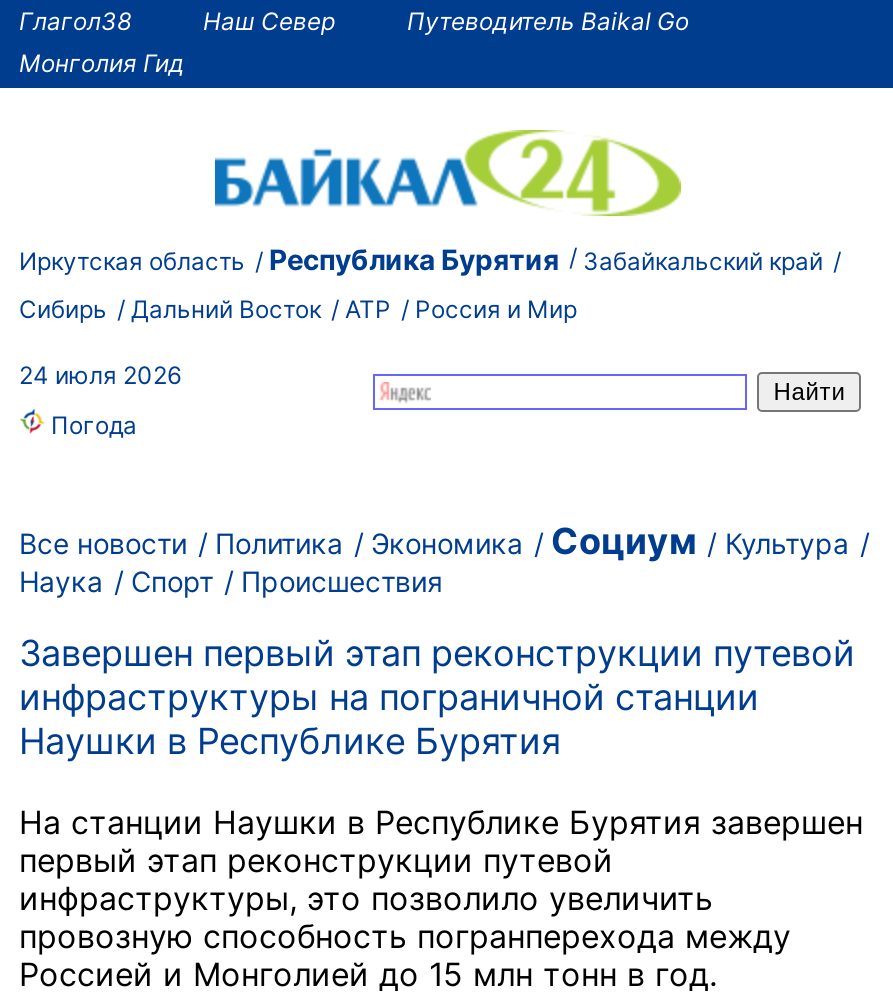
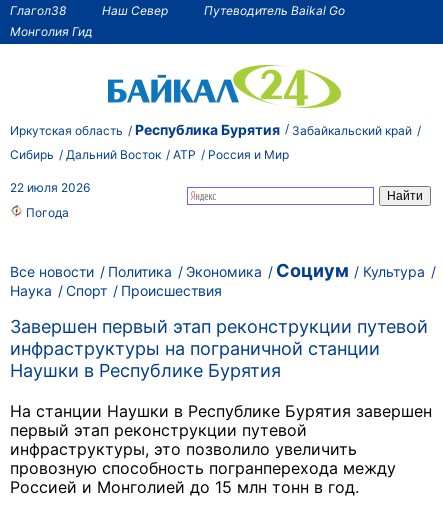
[19,360,181,390] 24 июля 2026 -> [10,180,90,195] 22 июля 2026

